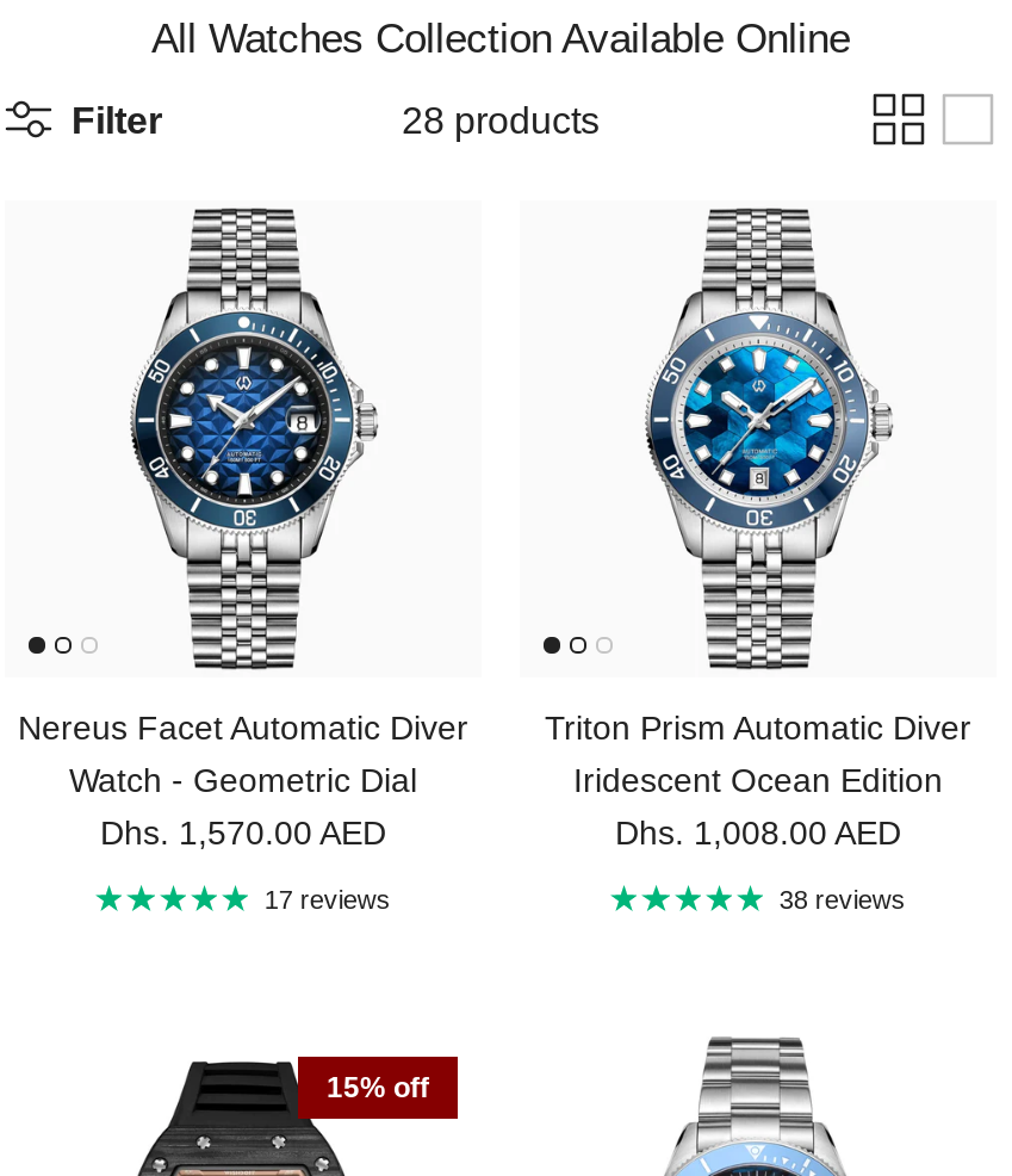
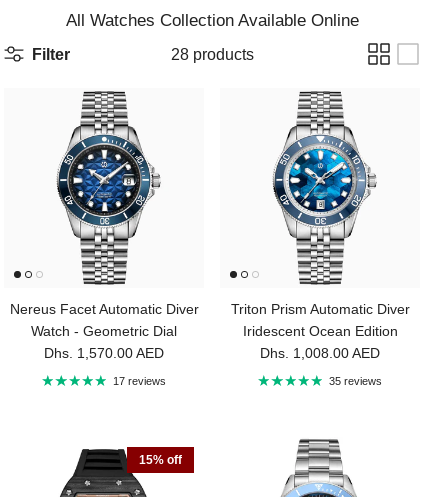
[779,885,906,914] 38 reviews -> [329,375,382,387] 35 reviews

